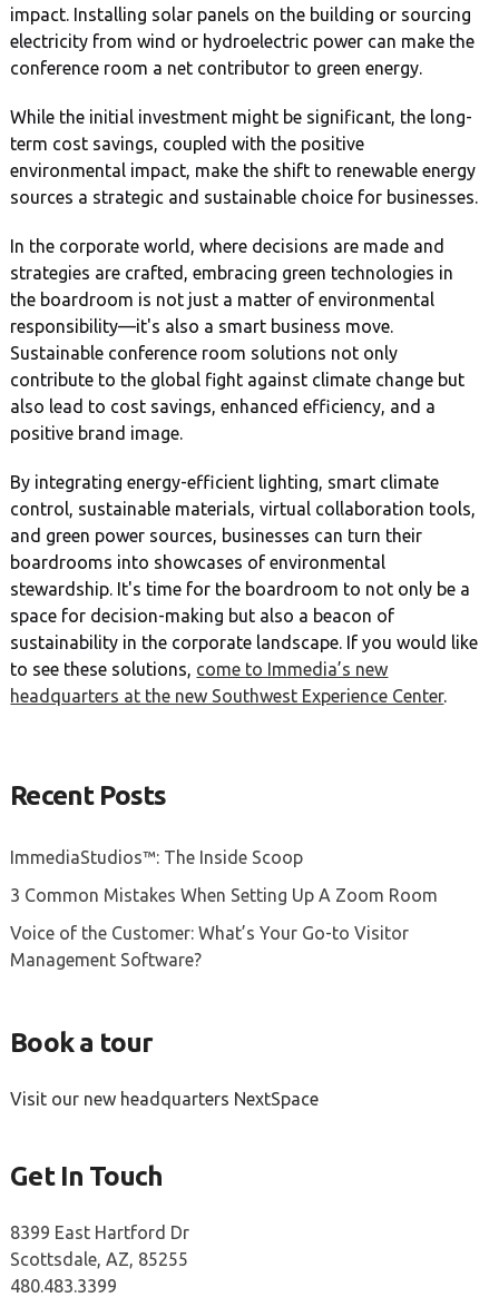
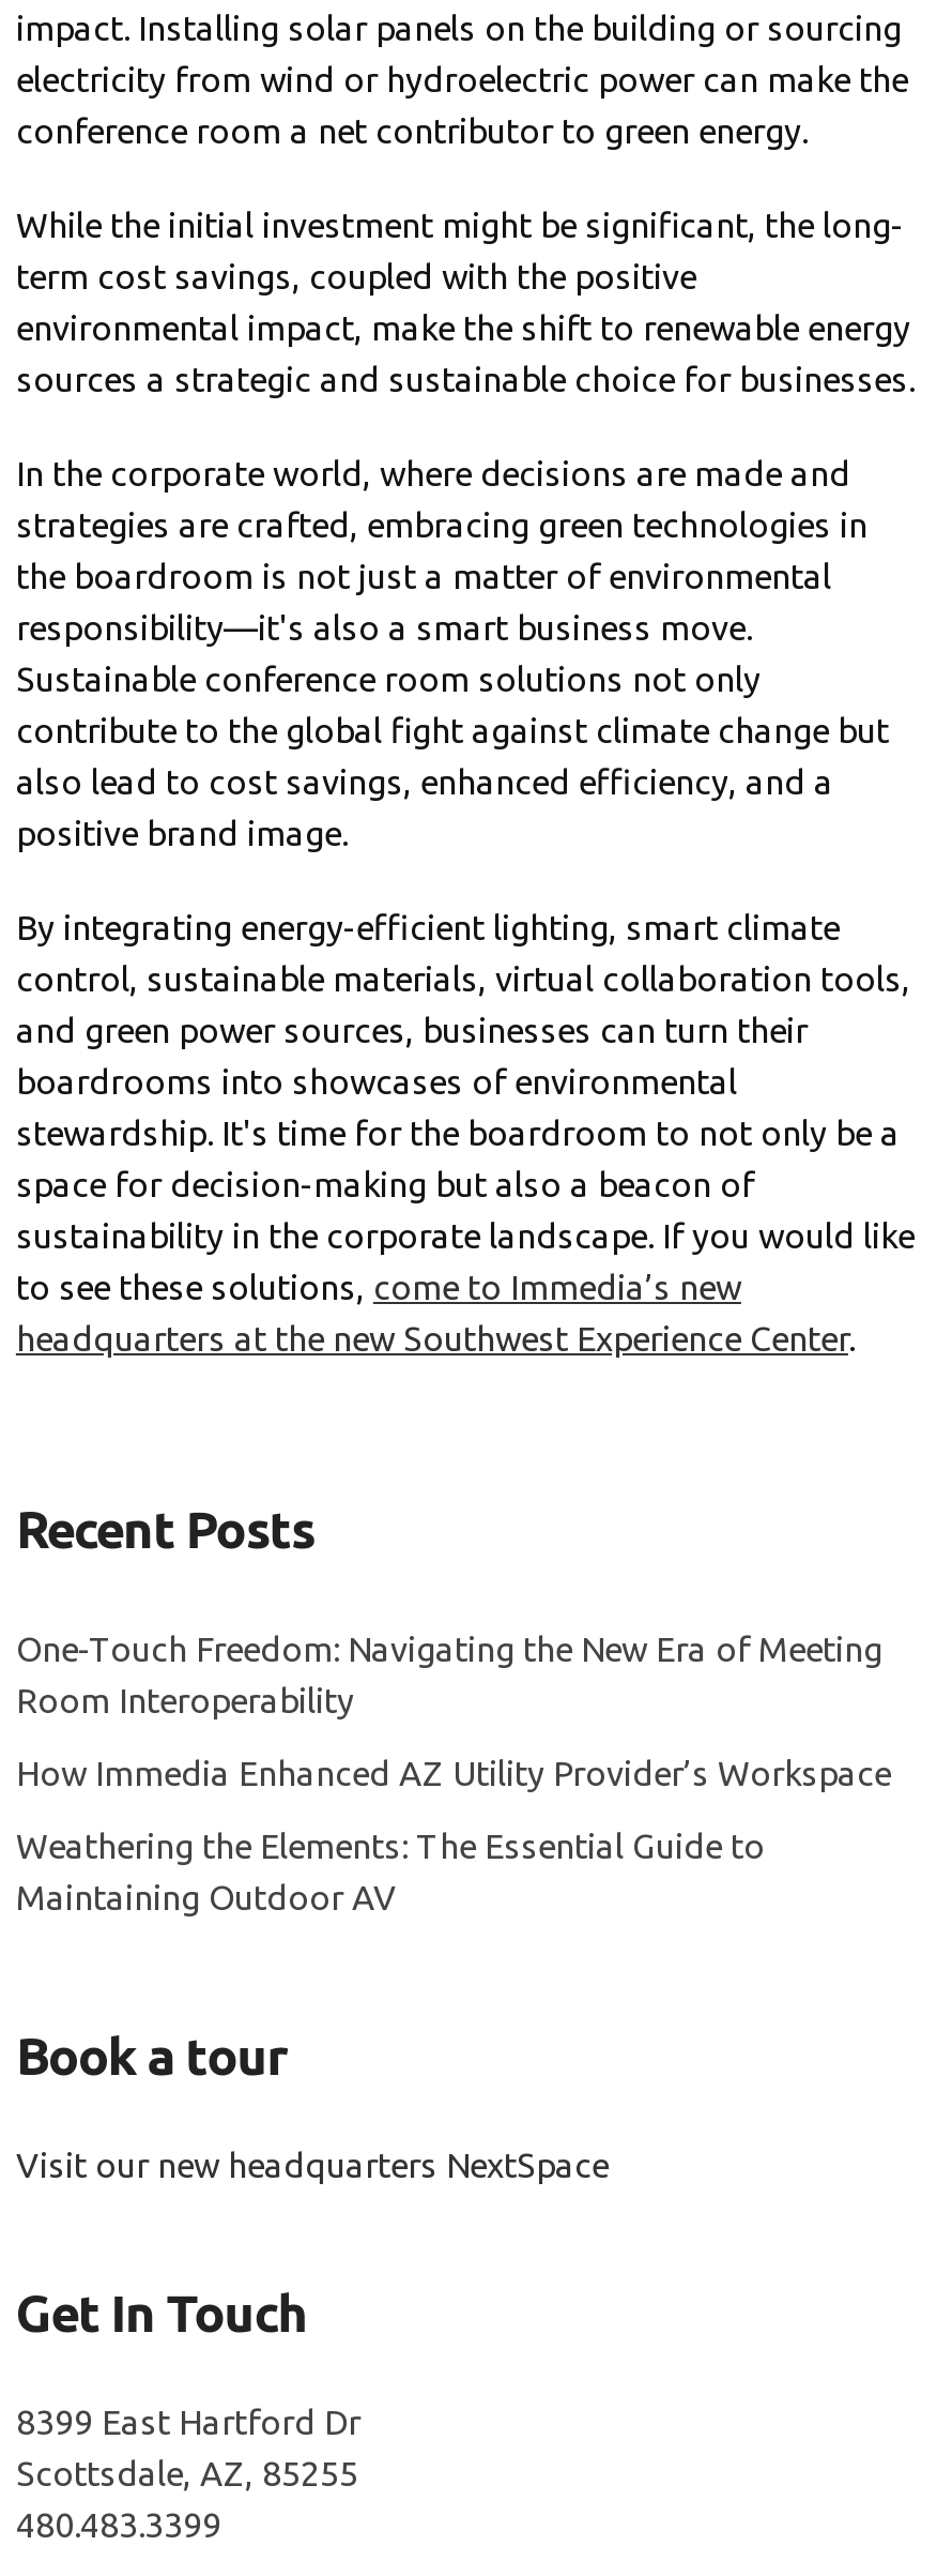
[10,847,303,867] ImmediaStudios™: The Inside Scoop -> [16,1630,882,1720] One-Touch Freedom: Navigating the New Era of Meeting | Room Interoperability
[10,885,438,905] 3 Common Mistakes When Setting Up A Zoom Room -> [16,1754,891,1793] How Immedia Enhanced AZ Utility Provider’s Workspace
[10,923,409,970] Voice of the Customer: What’s Your Go-to Visitor | Management Software? -> [16,1827,765,1917] Weathering the Elements: The Essential Guide to | Maintaining Outdoor AV

